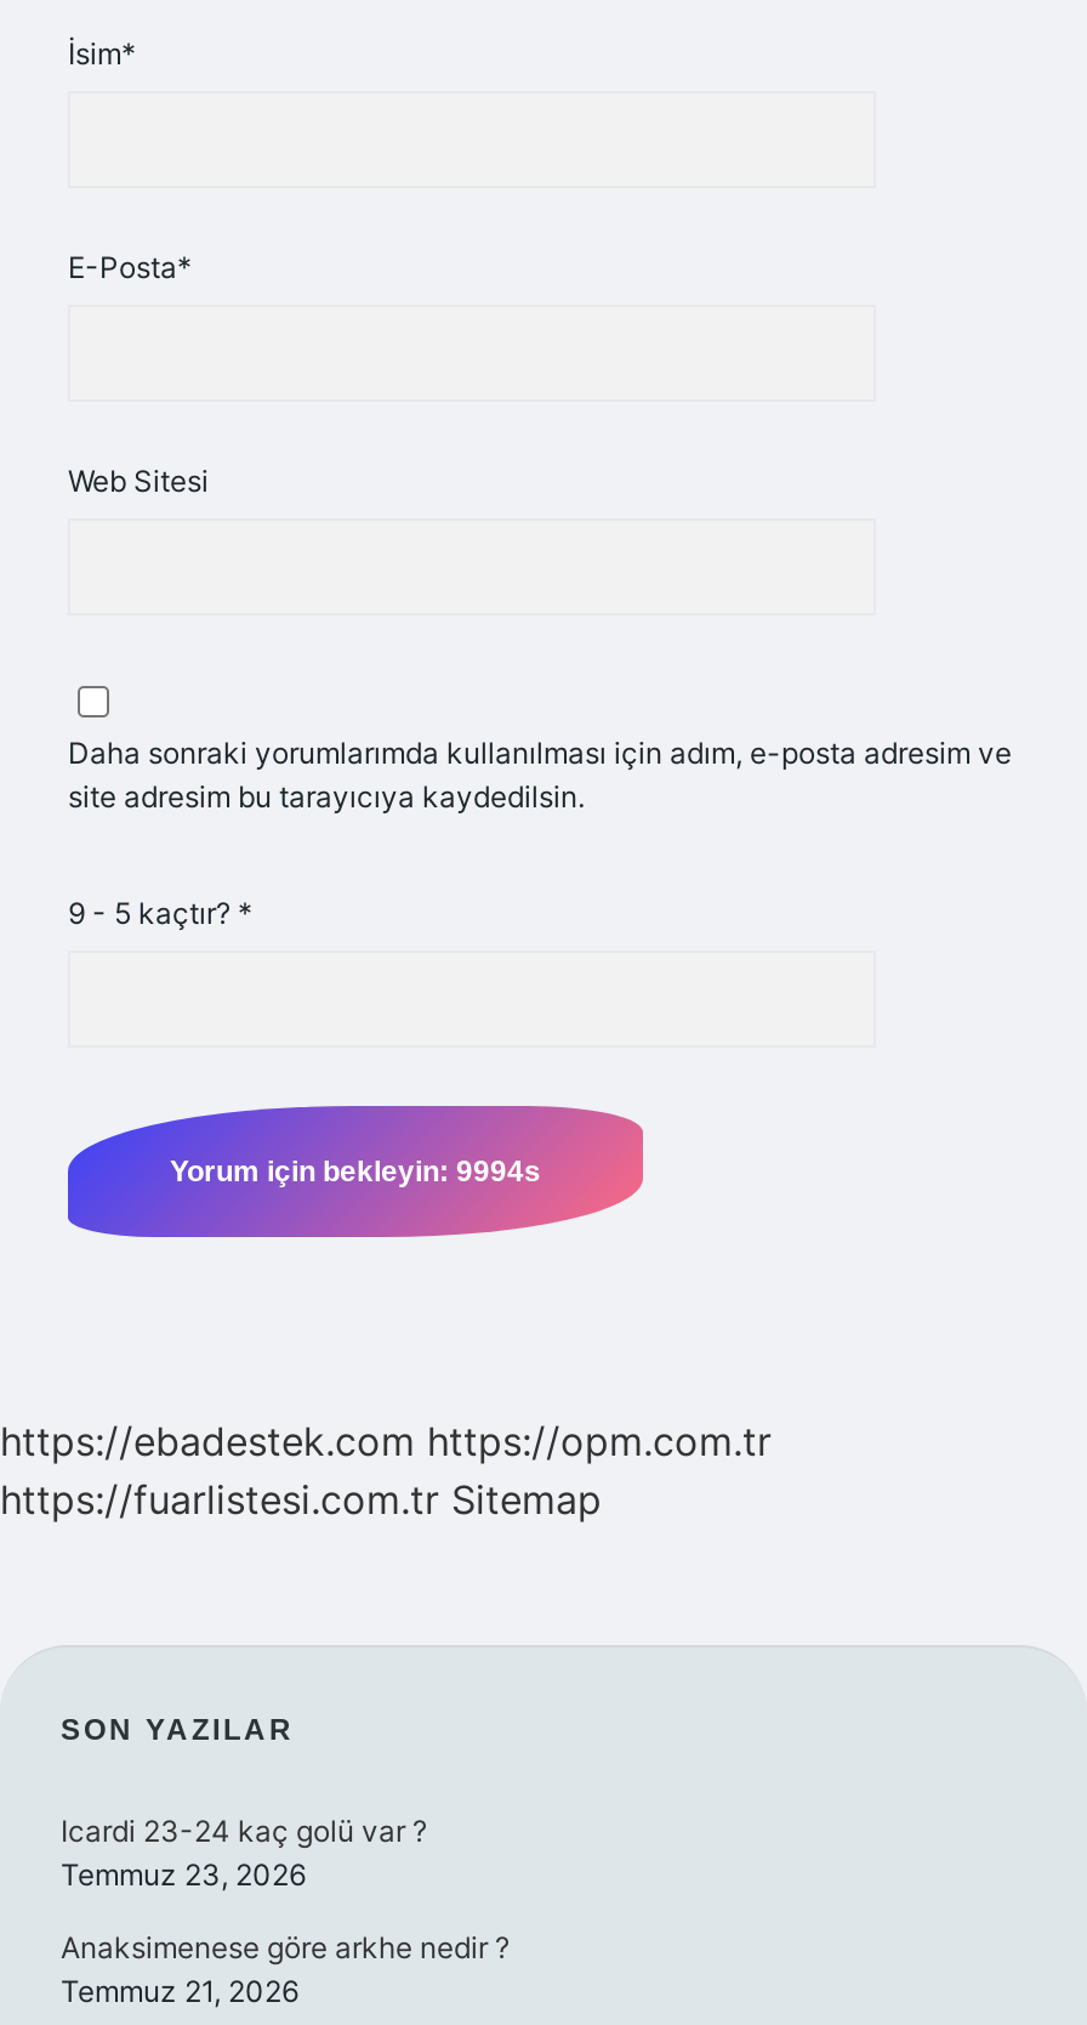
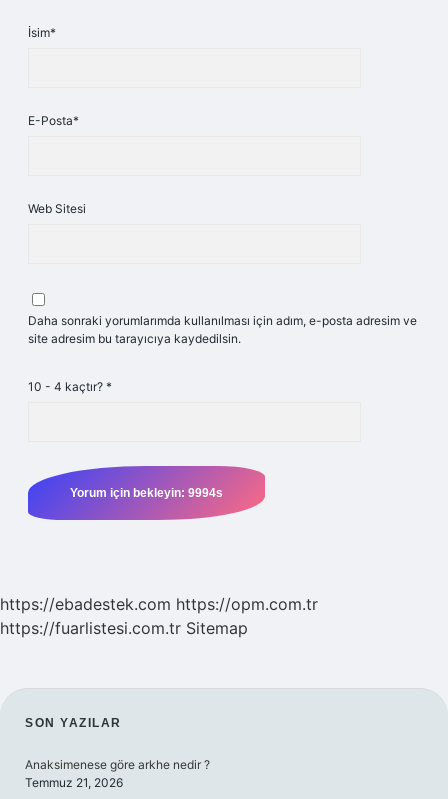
[68,895,252,931] 9 - 5 kaçtır? * -> [28,379,112,394] 10 - 4 kaçtır? *
[61,1813,427,1893] Icardi 23-24 kaç golü var ? | Temmuz 23, 2026 -> none

